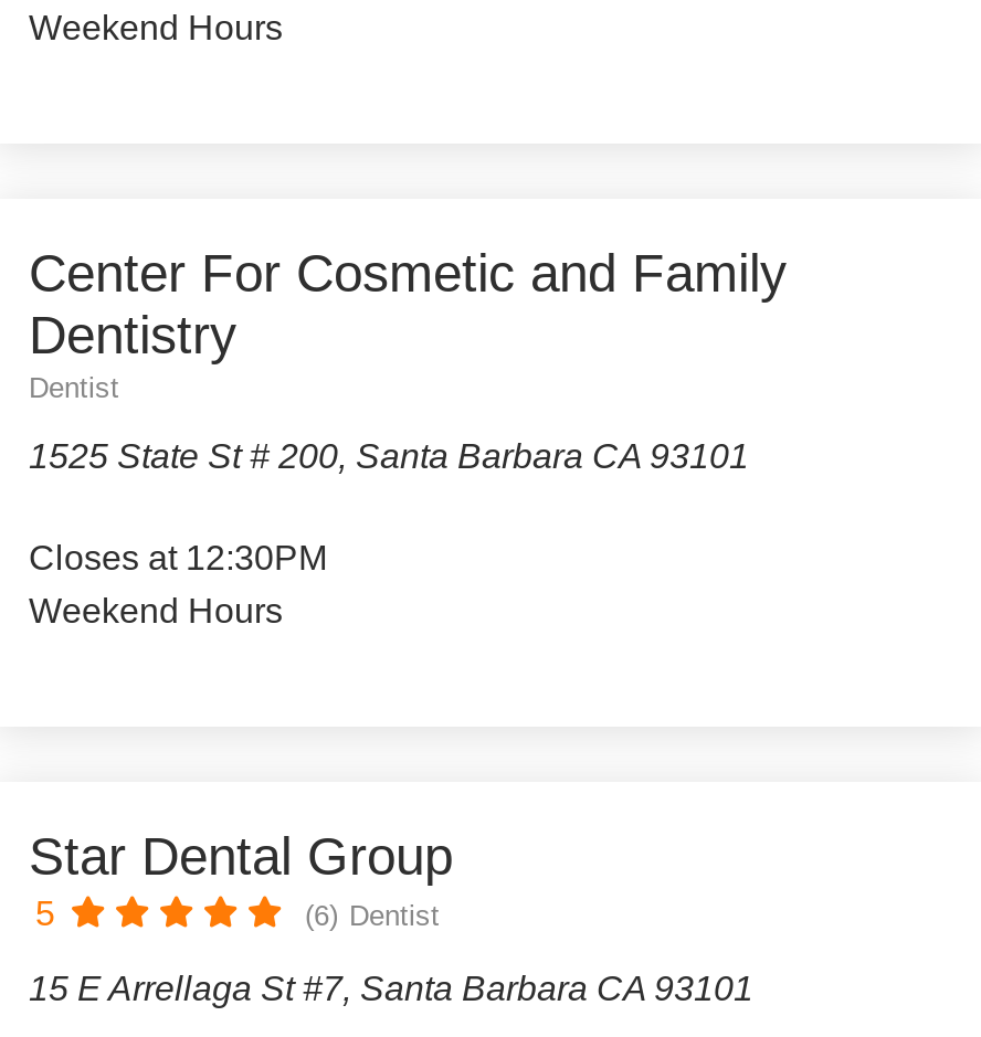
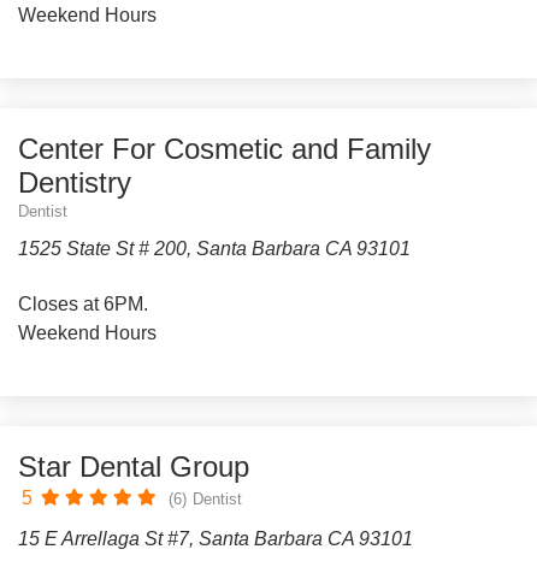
[29,539,327,576] Closes at 12:30PM -> [18,294,148,314] Closes at 6PM.

